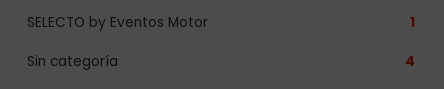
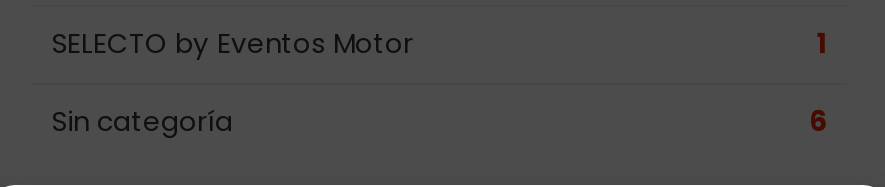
[405,52,415,71] 4 -> [809,103,827,141] 6

